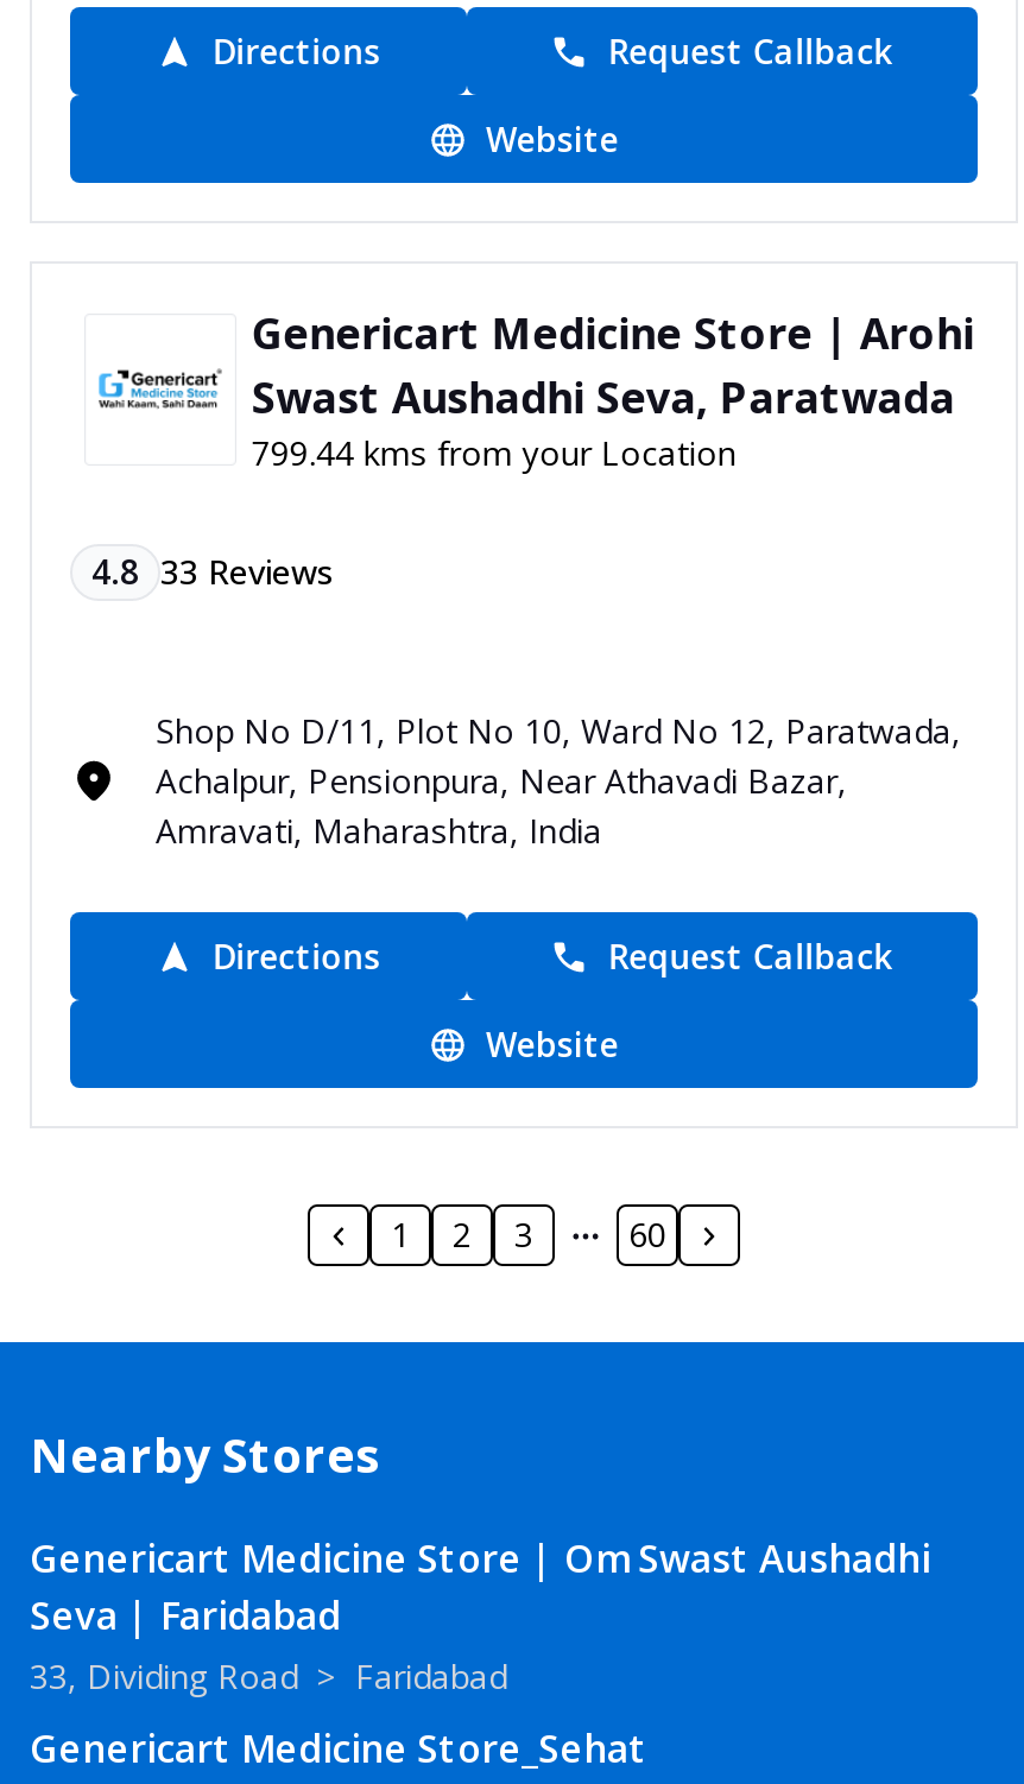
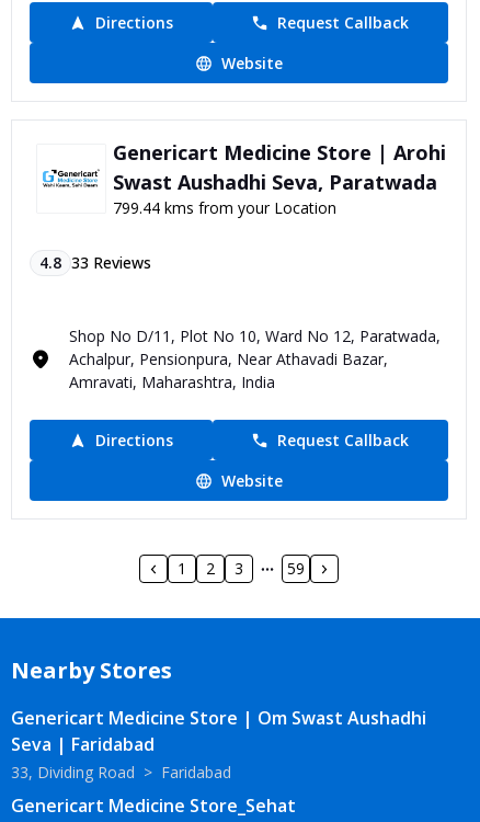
[628,1212,666,1258] 60 -> [287,558,305,579] 59

